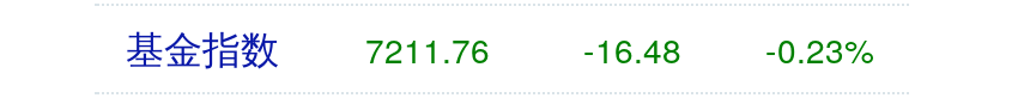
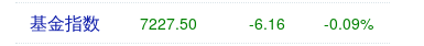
[365,26,490,73] 7211.76 -> [140,12,197,34] 7227.50
[583,26,681,73] -16.48 -> [249,12,285,34] -6.16
[765,26,873,73] -0.23% -> [324,12,373,34] -0.09%

